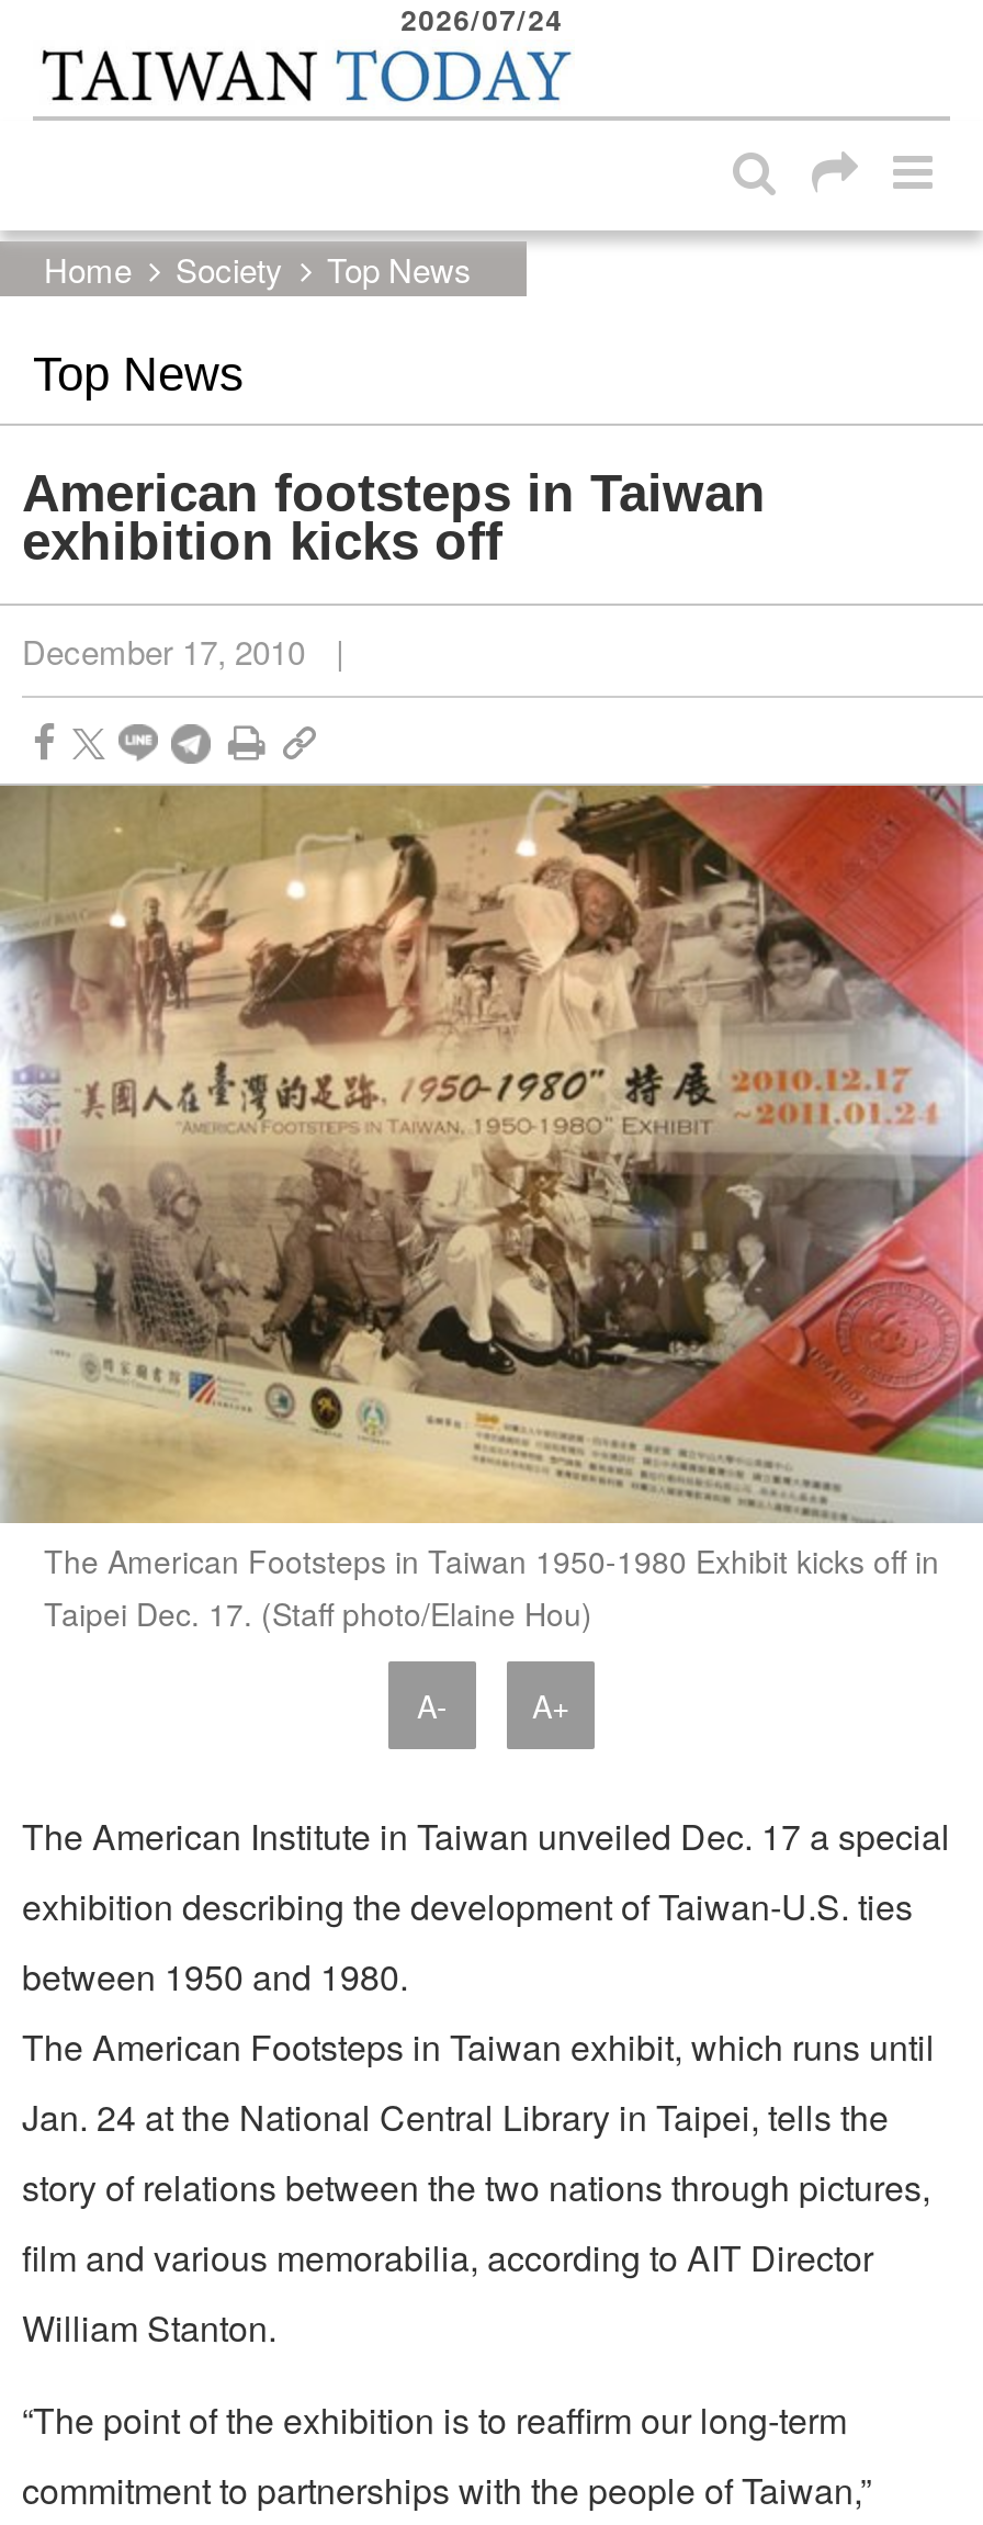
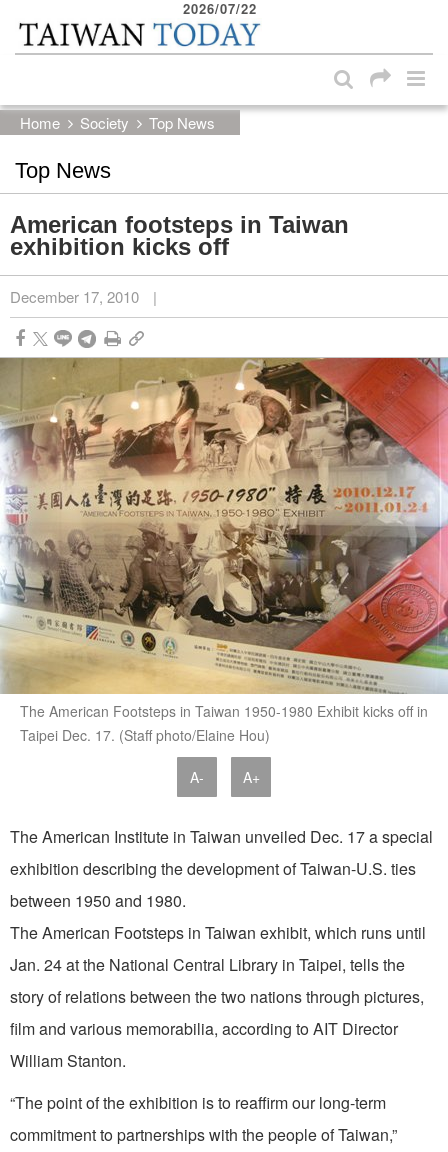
[401,0,563,40] 2026/07/24 -> [183,0,257,18] 2026/07/22

